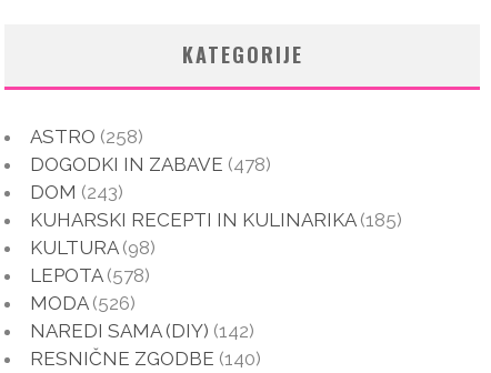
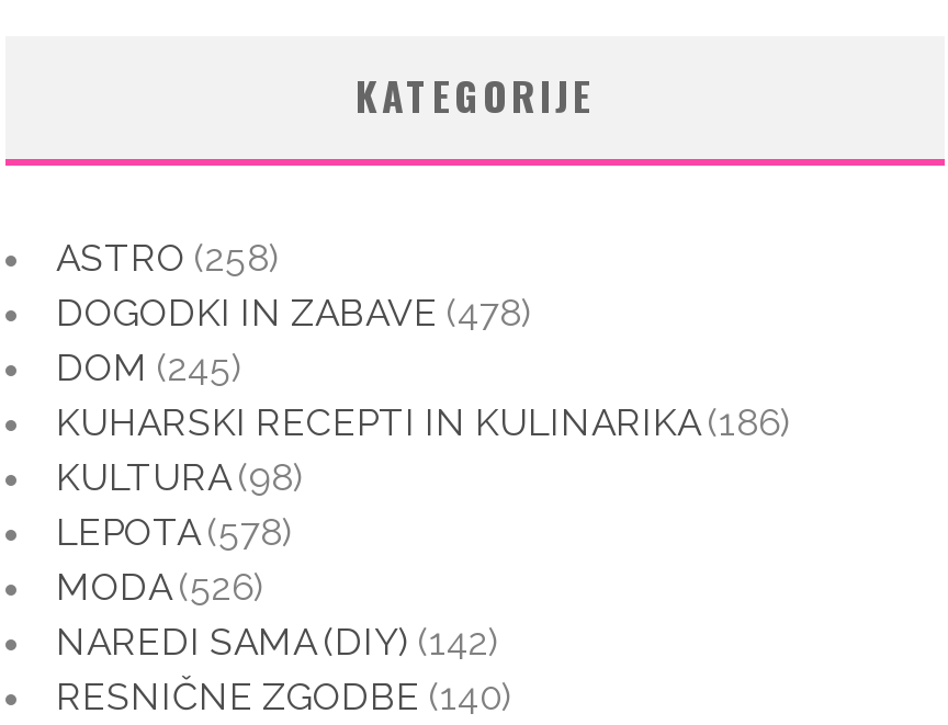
[30,181,123,203] DOM (243) -> [56,345,242,389] DOM (245)
[30,209,402,231] KUHARSKI RECEPTI IN KULINARIKA (185) -> [56,400,791,444] KUHARSKI RECEPTI IN KULINARIKA (186)

